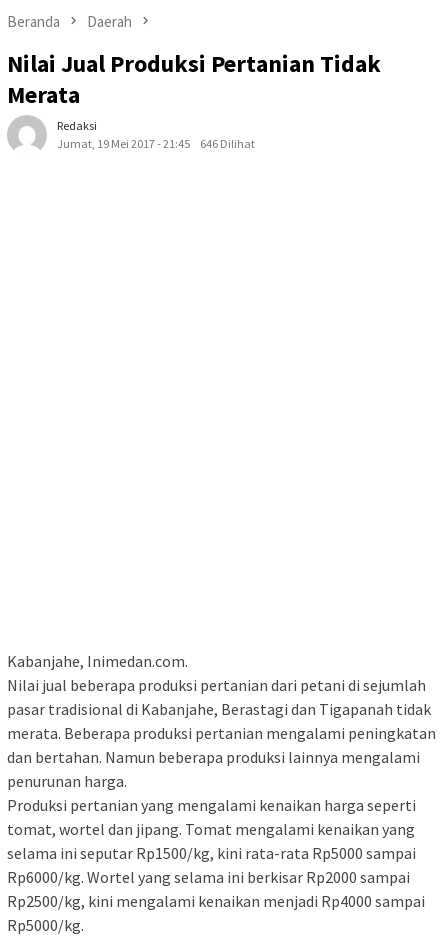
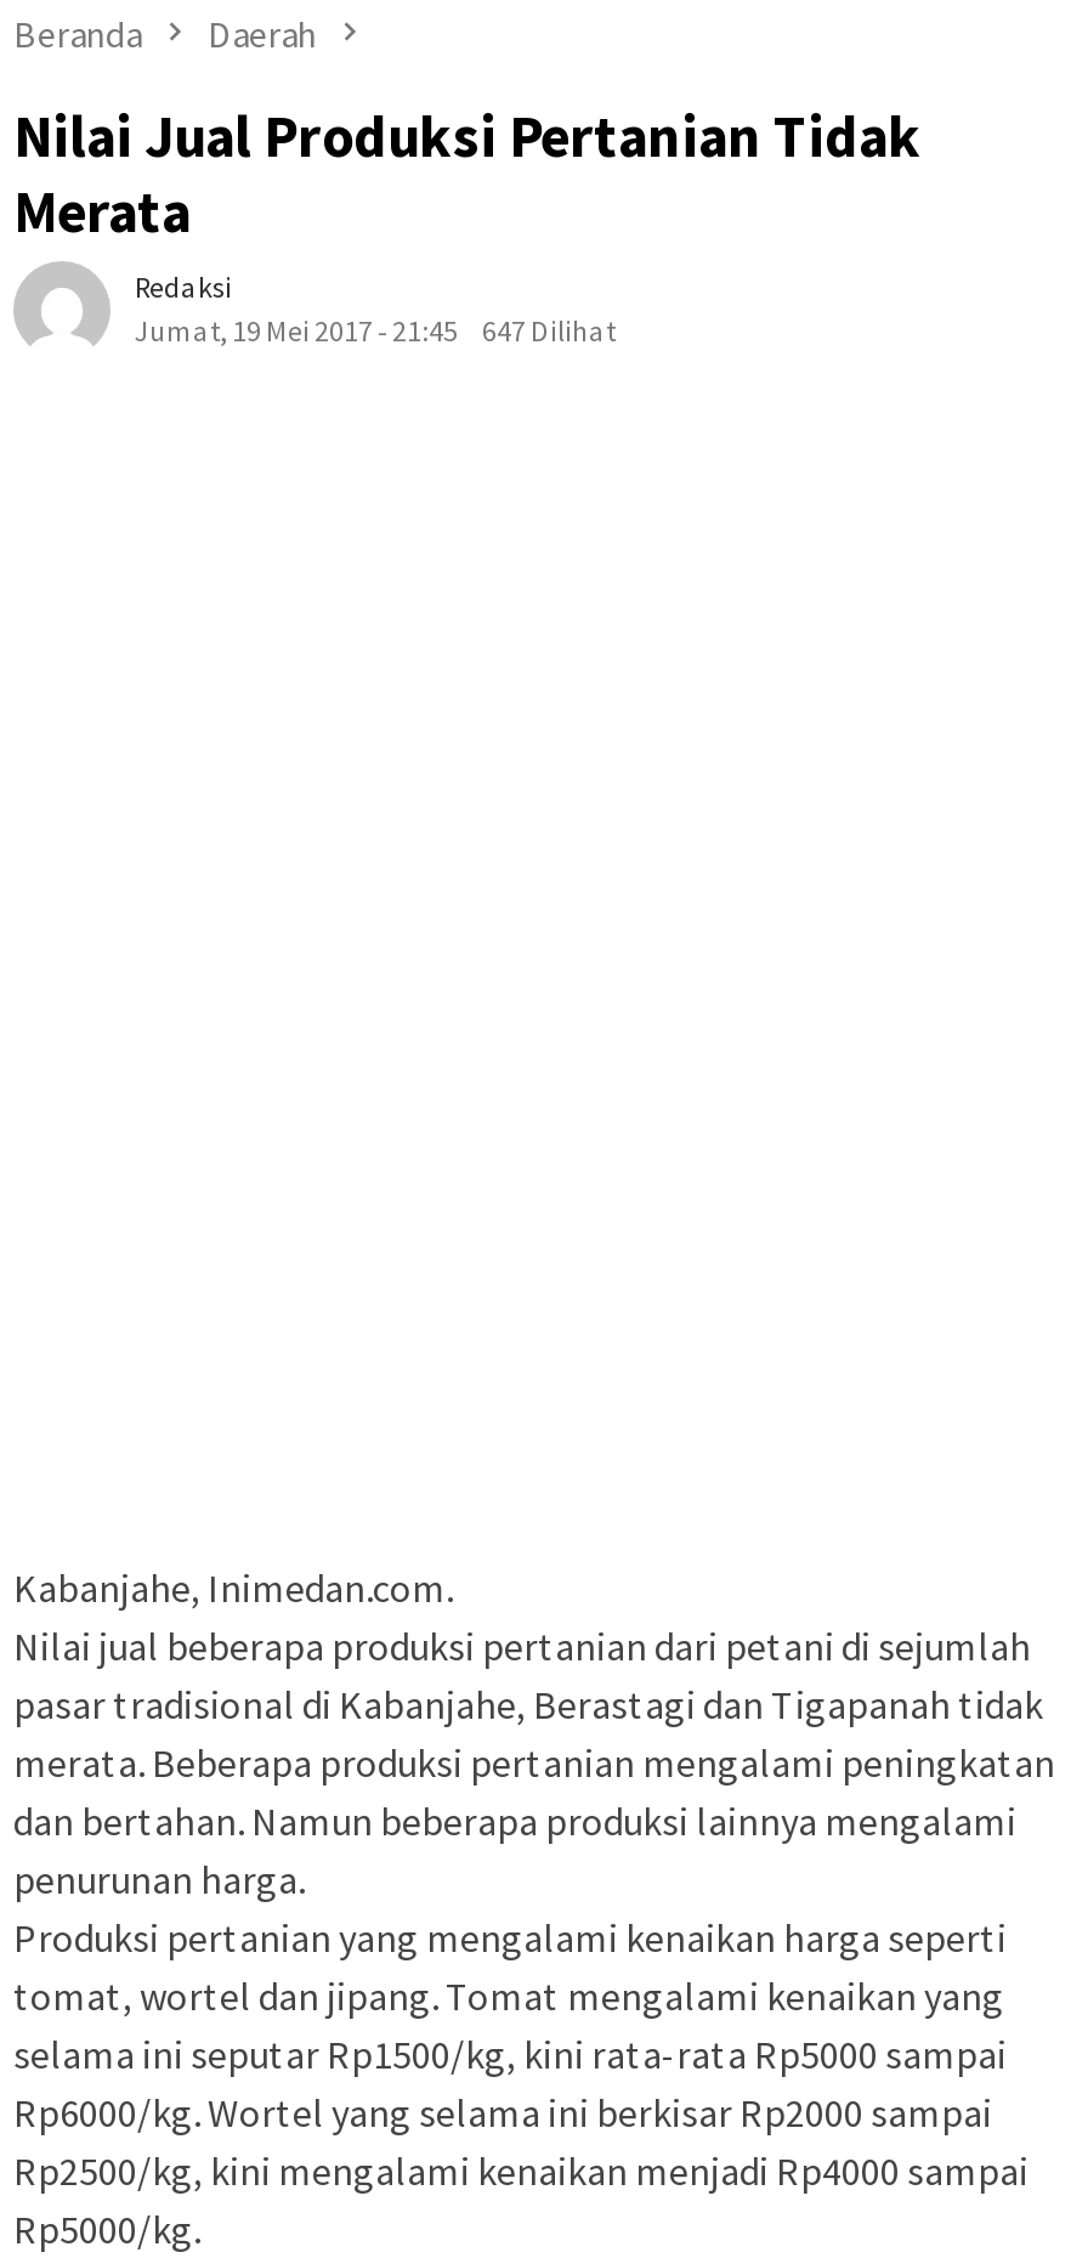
[57,136,255,151] Jumat, 19 Mei 2017 - 21:45 646 Dilihat -> [135,313,616,350] Jumat, 19 Mei 2017 - 21:45 647 Dilihat

